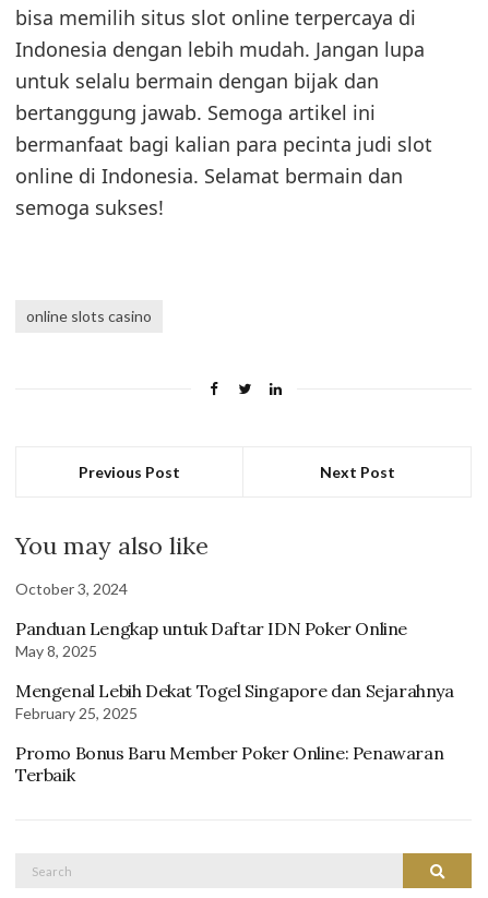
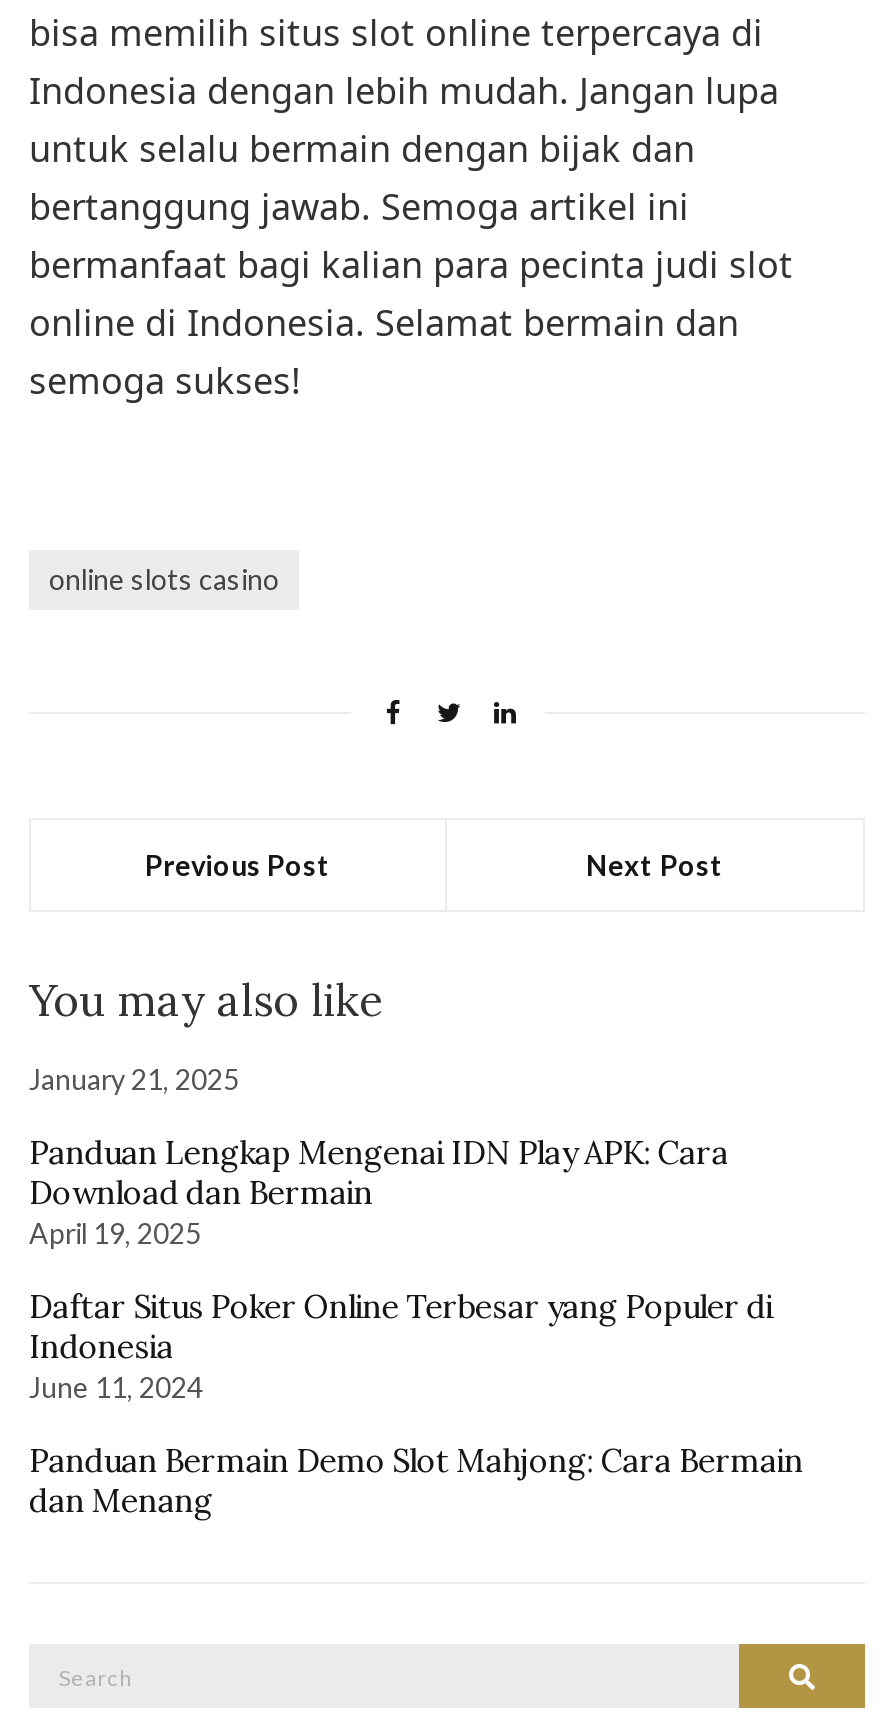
[15,579,128,598] October 3, 2024 -> [29,1062,239,1096] January 21, 2025
[15,618,407,660] Panduan Lengkap untuk Daftar IDN Poker Online | May 8, 2025 -> [29,1132,729,1250] Panduan Lengkap Mengenai IDN Play APK: Cara | Download dan Bermain | April 19, 2025
[15,680,454,722] Mengenal Lebih Dekat Togel Singapore dan Sejarahnya | February 25, 2025 -> [29,1286,773,1404] Daftar Situs Poker Online Terbesar yang Populer di | Indonesia | June 11, 2024
[15,742,443,786] Promo Bonus Baru Member Poker Online: Penawaran | Terbaik -> [29,1440,803,1520] Panduan Bermain Demo Slot Mahjong: Cara Bermain | dan Menang

